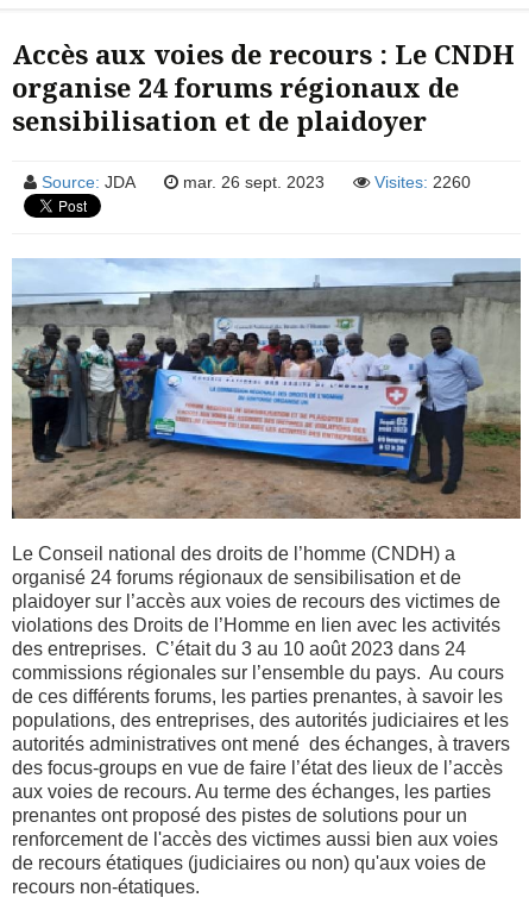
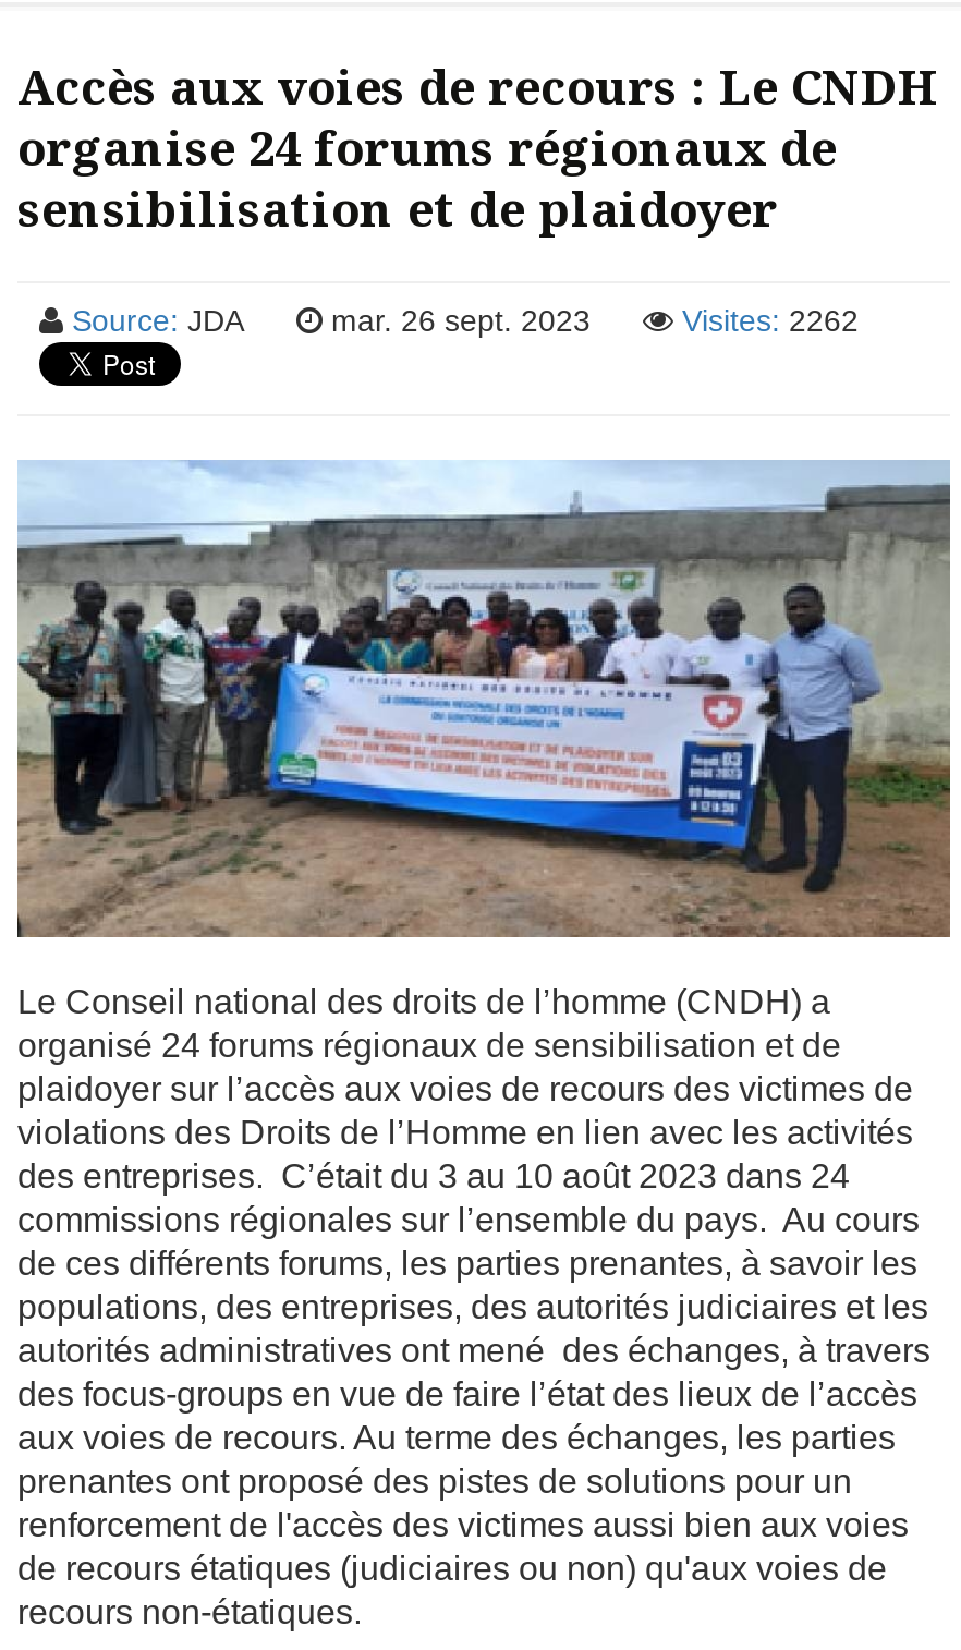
[374,172,471,192] Visites: 2260 -> [682,303,859,338] Visites: 2262

